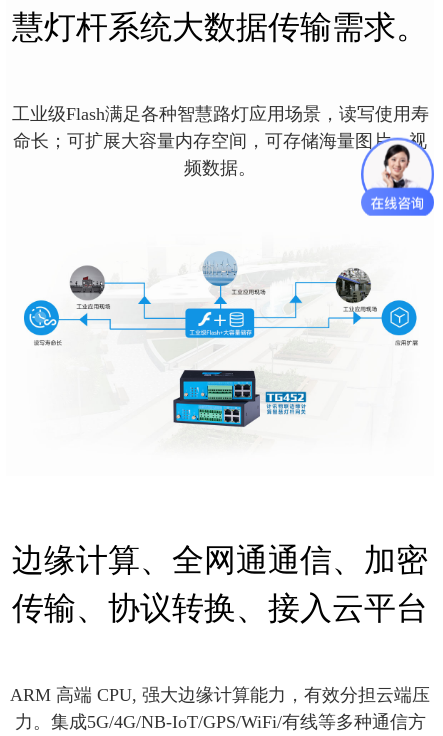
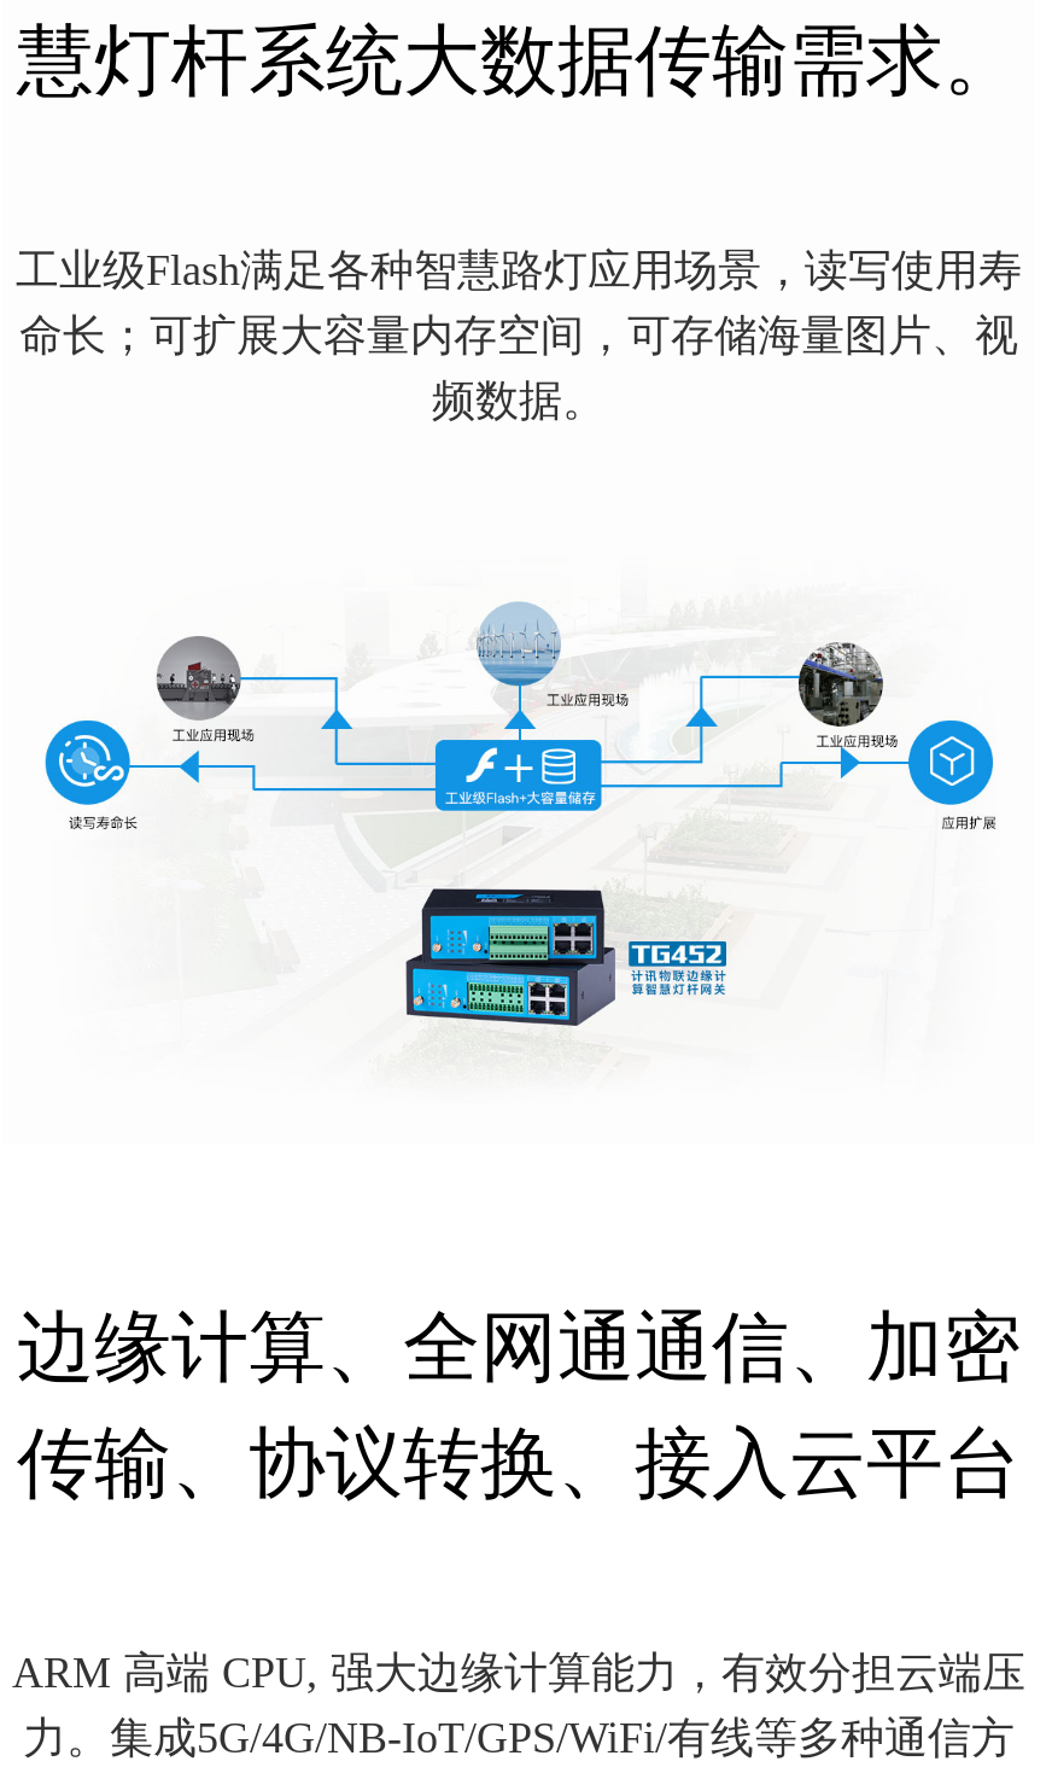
[360,153,435,217] [image] -> none

